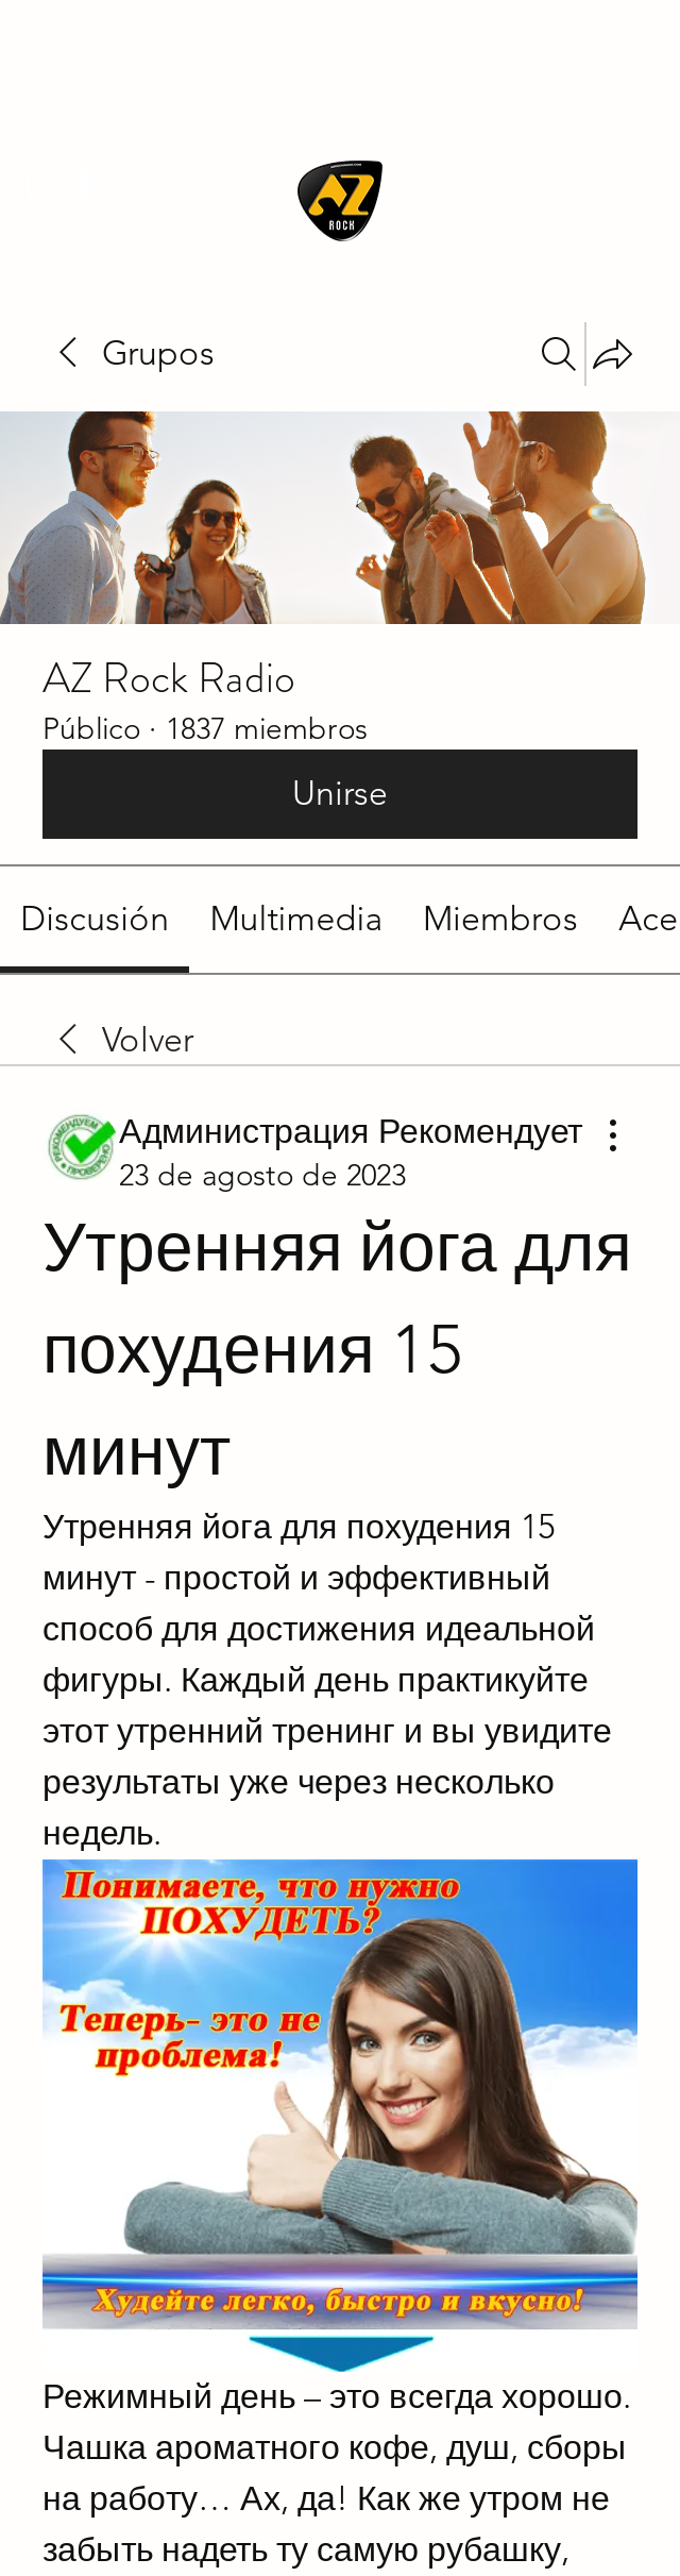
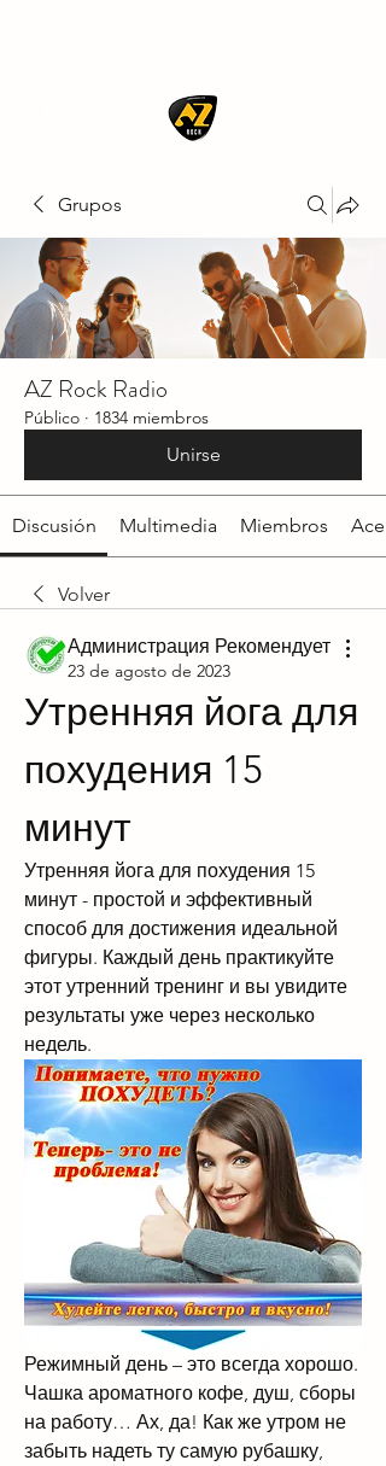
[42,709,368,747] Público · 1837 miembros -> [24,407,209,428] Público · 1834 miembros

